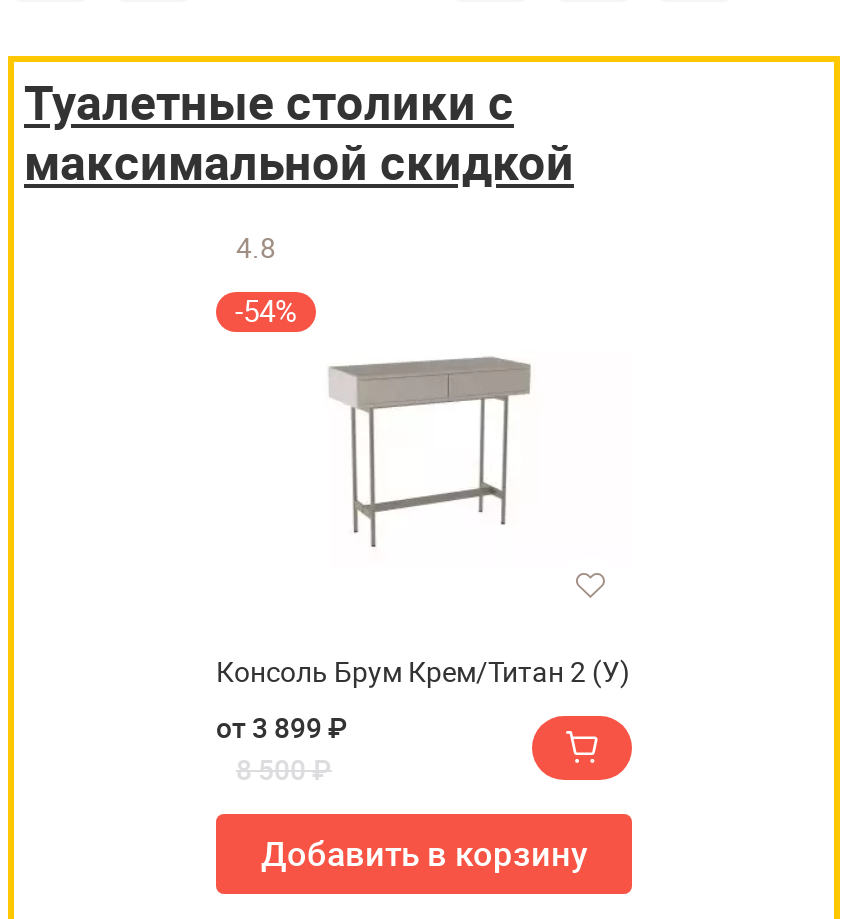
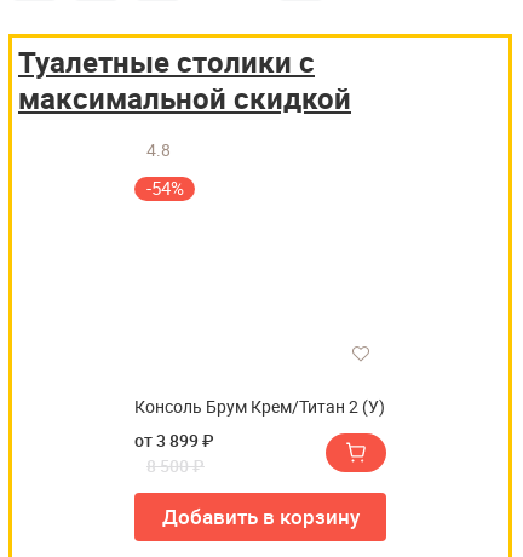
[328,356,532,548] [image] -> none

